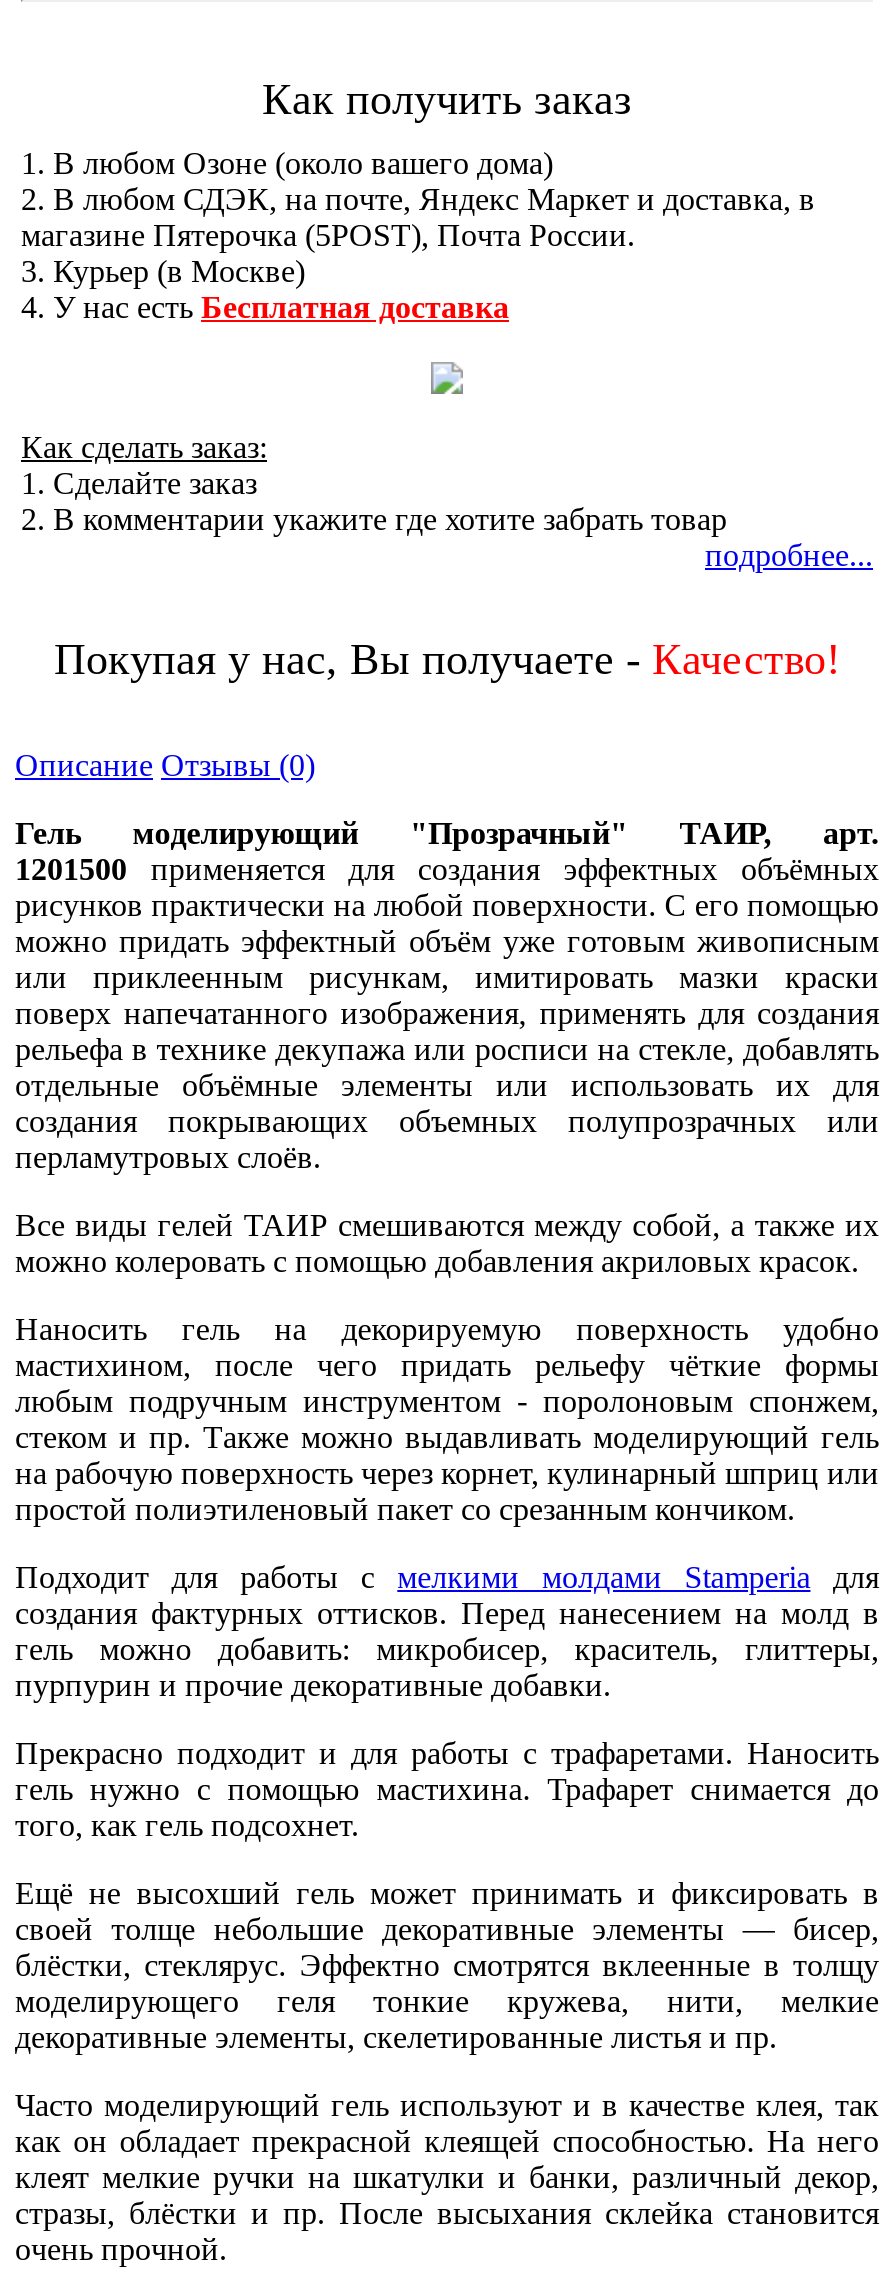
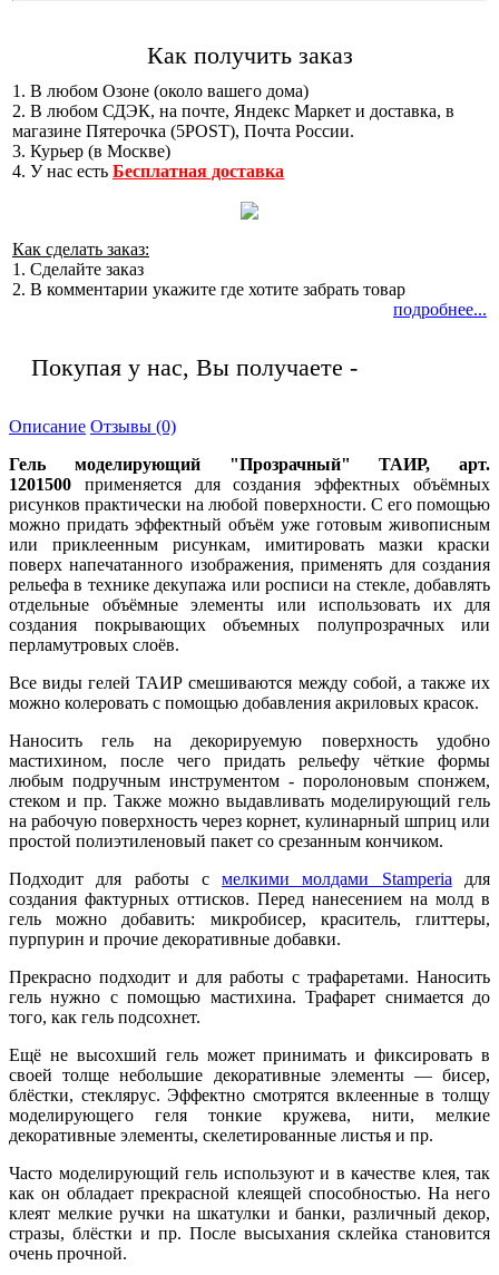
[54,635,840,685] Покупая у нас, Вы получаете - Качество! -> [31,354,364,381] Покупая у нас, Вы получаете -

